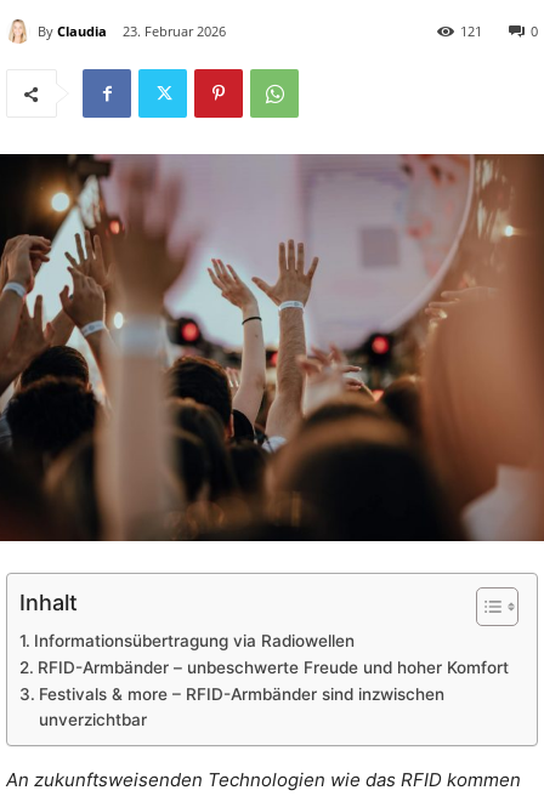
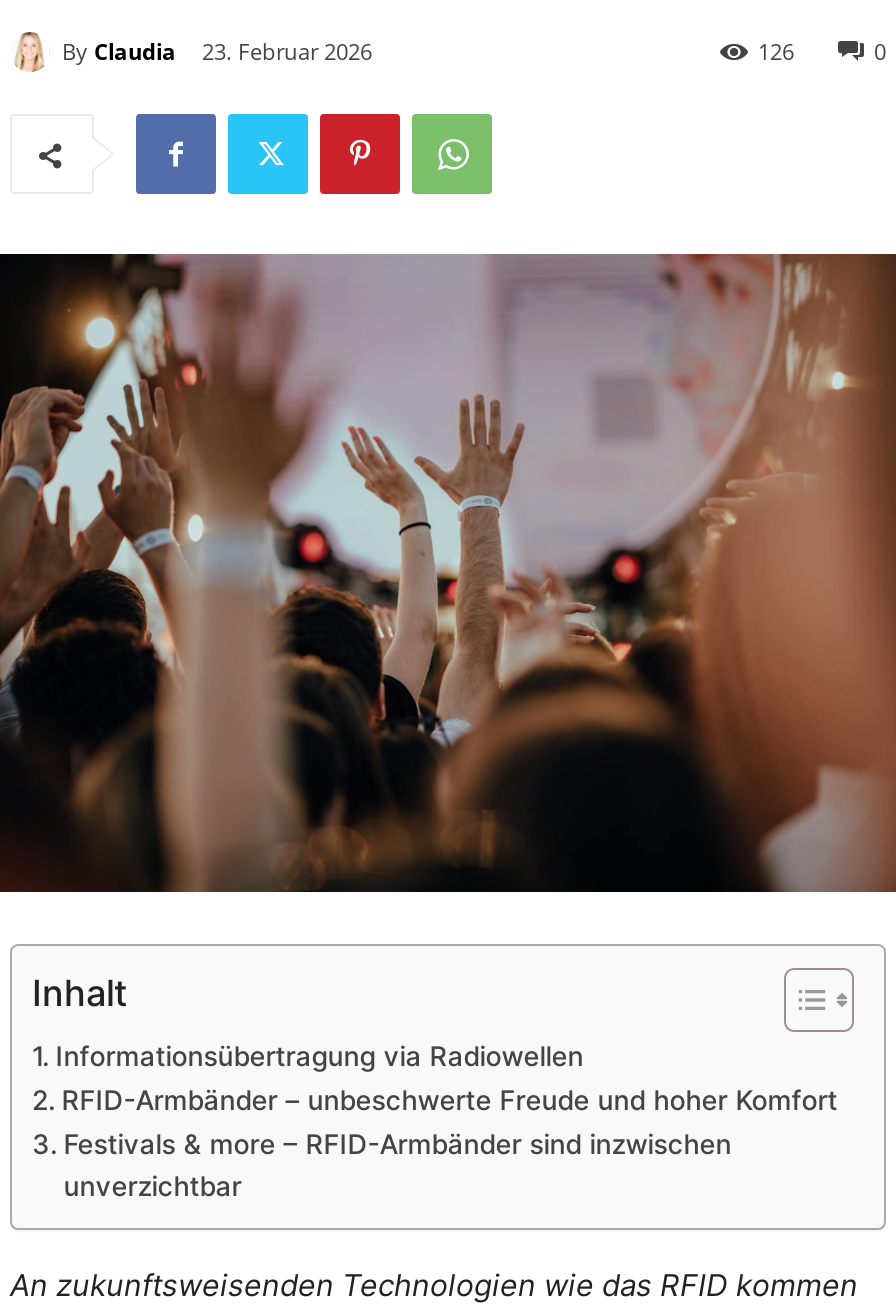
[460,22,482,40] 121 -> [758,36,794,66] 126

